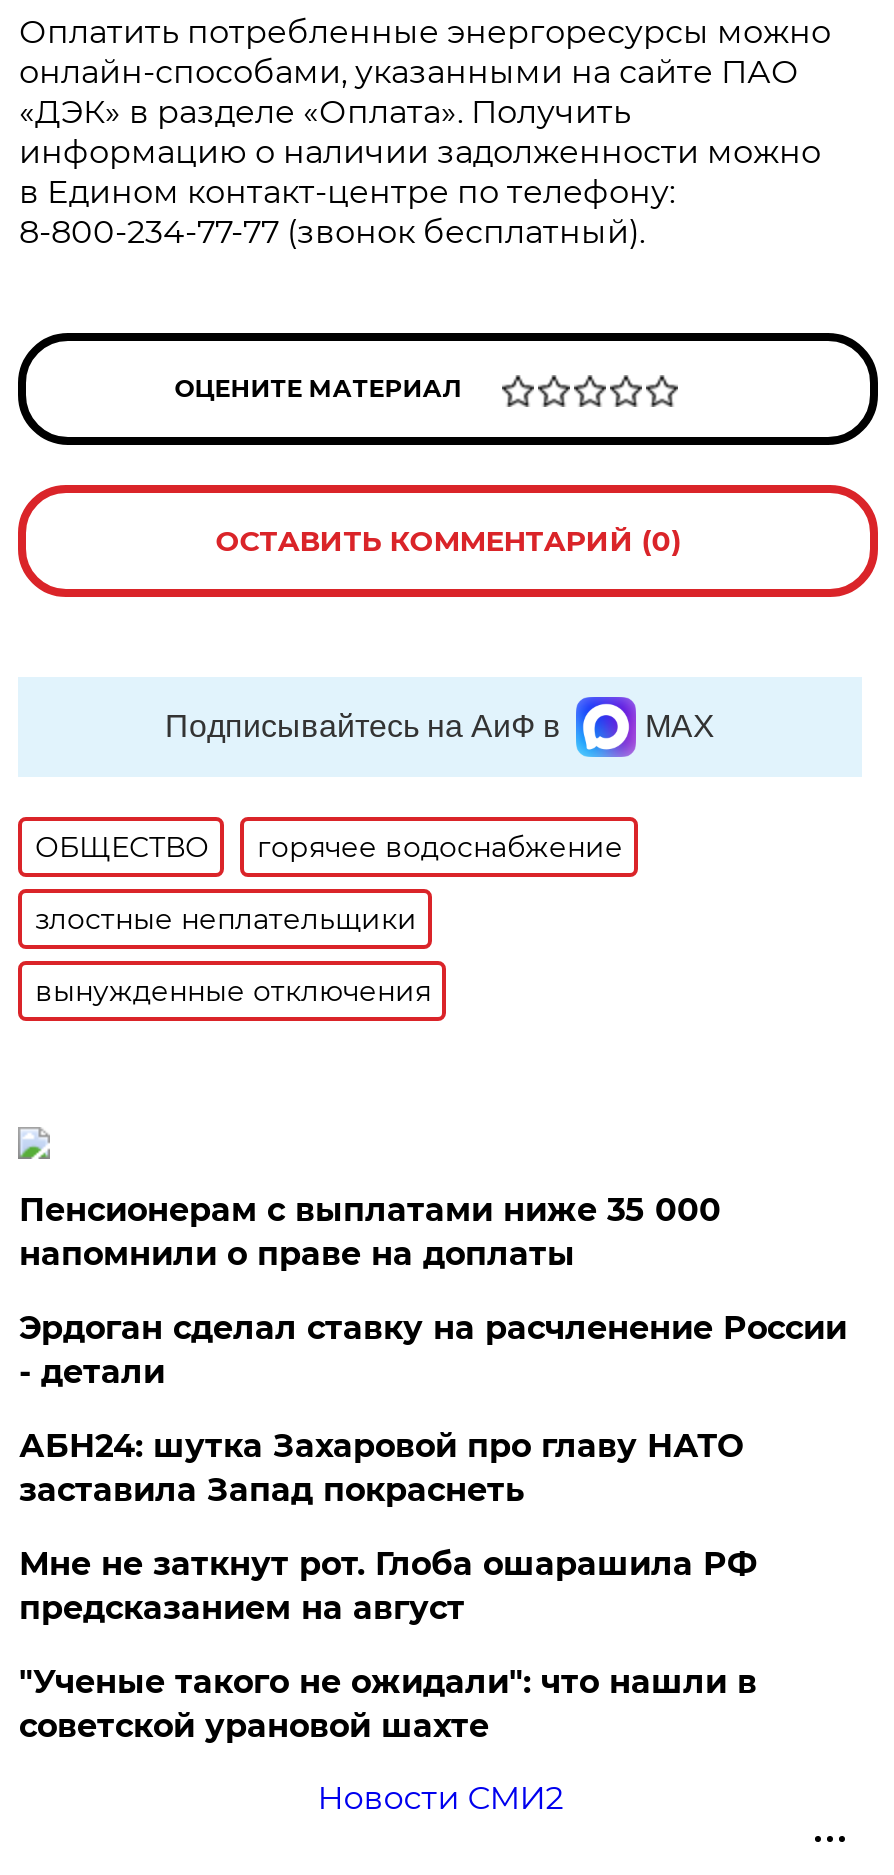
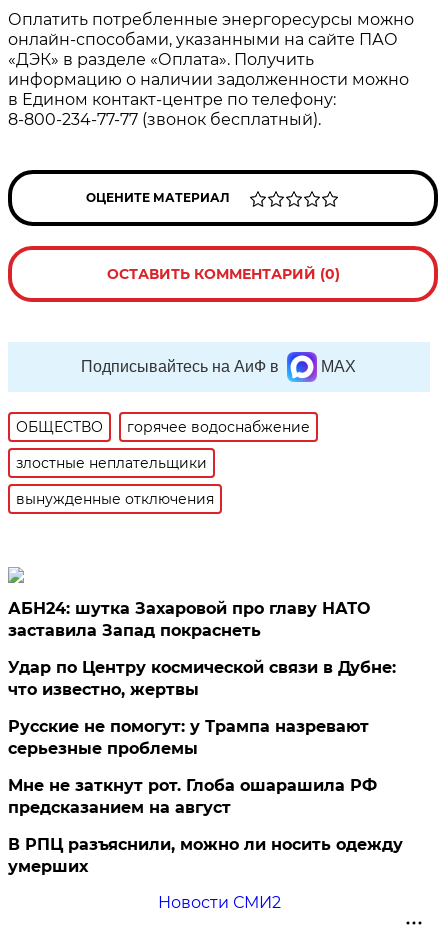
[19,1191,847,1391] Пенсионерам с выплатами ниже 35 000 | напомнили о праве на доплаты | Эрдоган сделал ставку на расчленение России | - детали -> none
moved [19,1427,743,1509] -> [8,599,370,640]: АБН24: шутка Захаровой про главу НАТО | заставила Запад покраснеть
none -> [8,658,396,758] Удар по Центру космической связи в Дубне: | что известно, жертвы | Русские не помогут: у Трампа назревают | серьезные проблемы
[19,1663,757,1745] "Ученые такого не ожидали": что нашли в | советской урановой шахте -> [8,835,403,876] В РПЦ разъяснили, можно ли носить одежду | умерших

